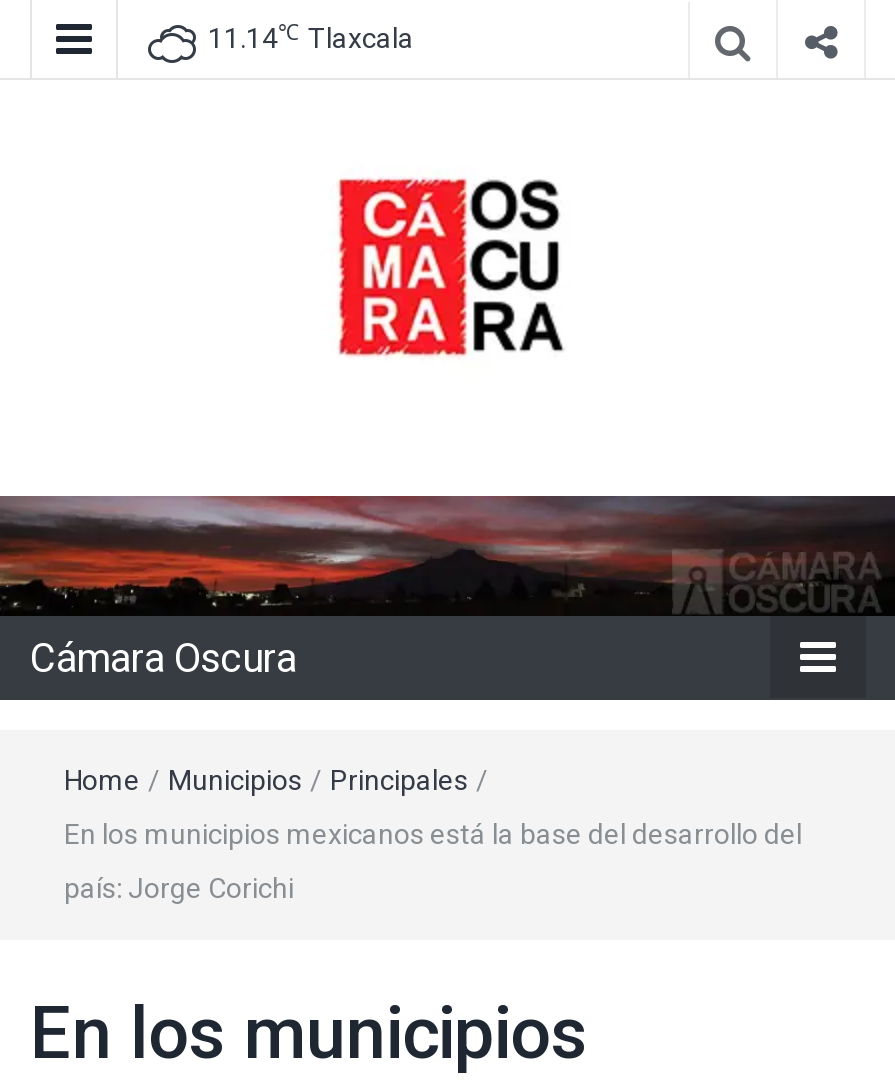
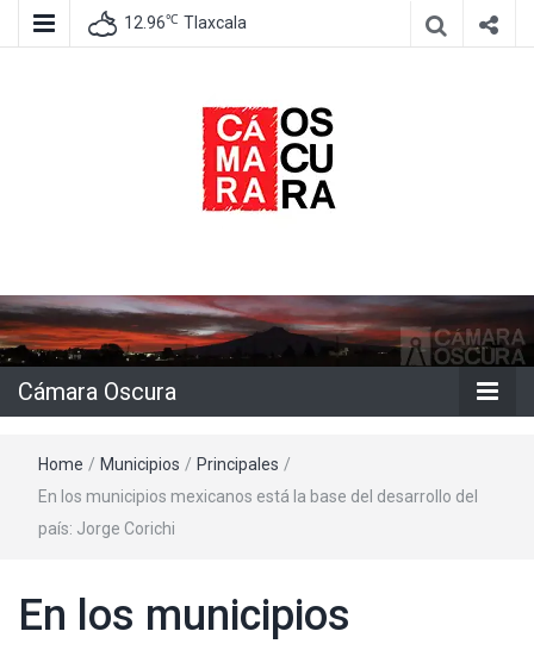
[208,20,414,54] 11.14℃ Tlaxcala -> [124,12,247,32] 12.96℃ Tlaxcala

